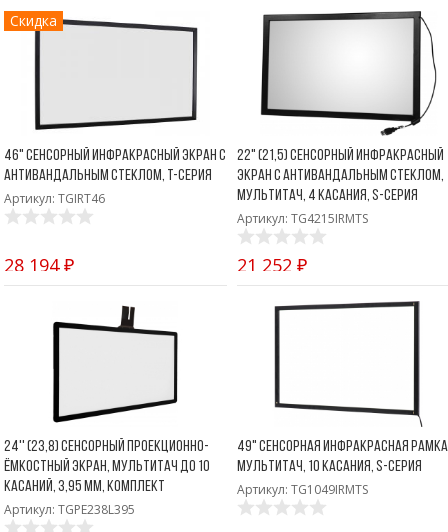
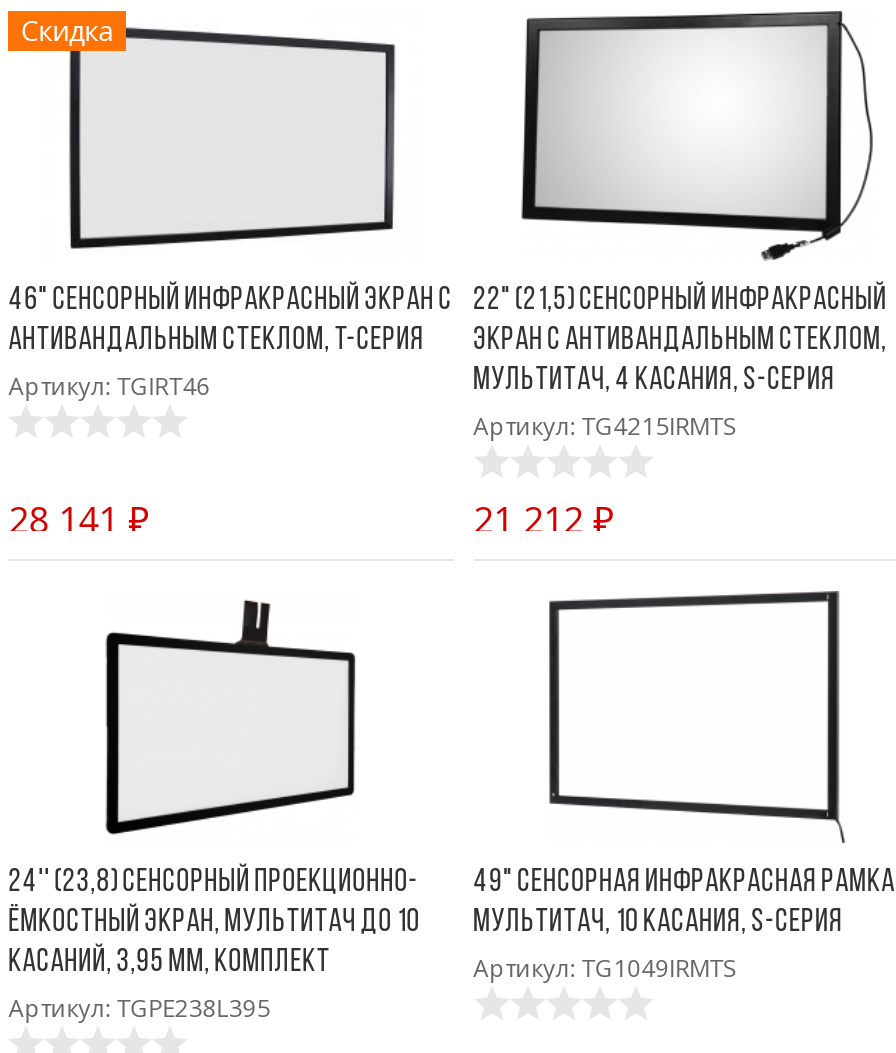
[4,253,74,277] 28 194 ₽ -> [8,496,148,544] 28 141 ₽
[237,253,307,277] 21 252 ₽ -> [473,496,613,544] 21 212 ₽

